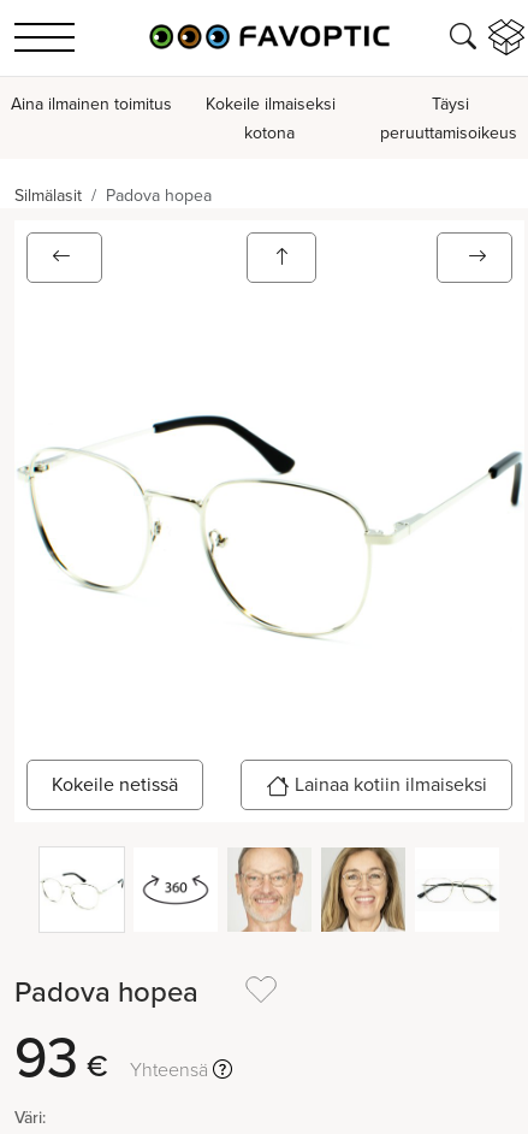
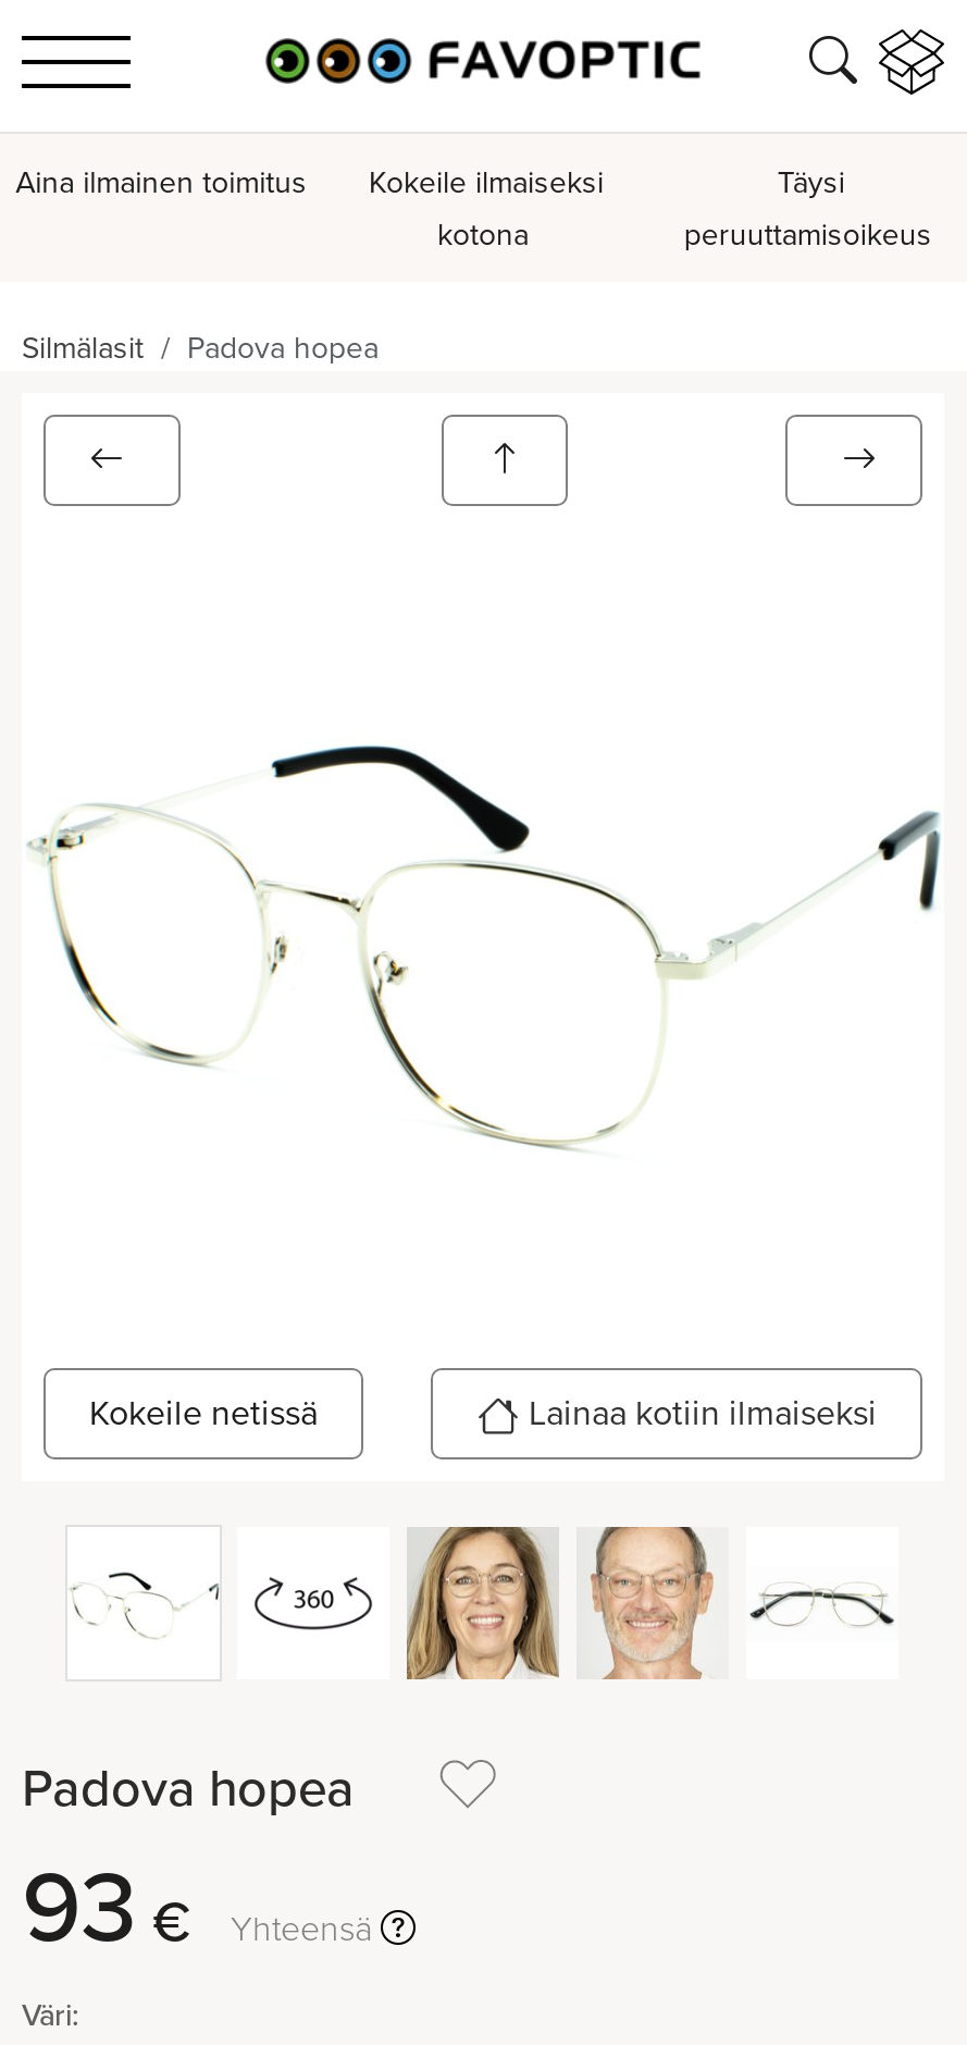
[227,846,310,933] [image] -> [405,1525,561,1681] [image]
[320,846,407,933] [image] -> [577,1525,727,1679] [image]

